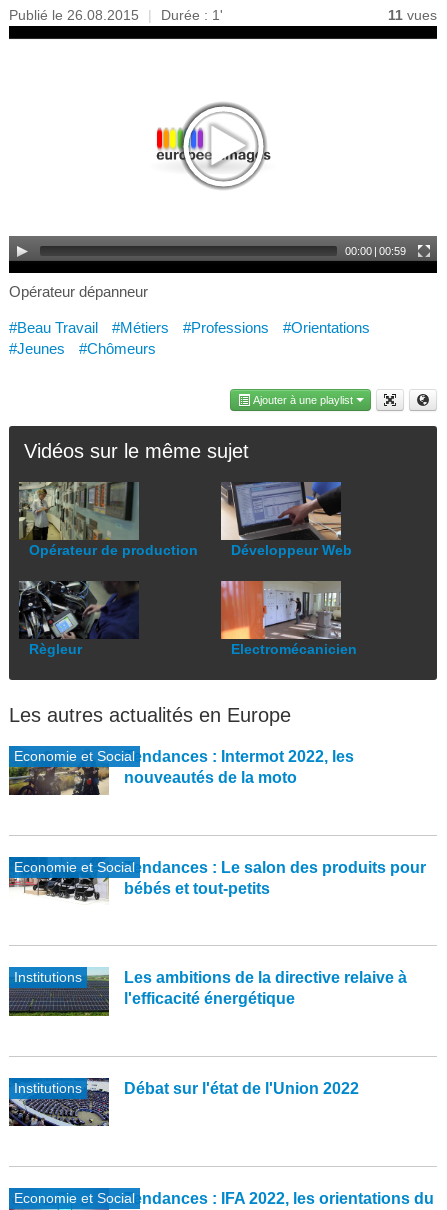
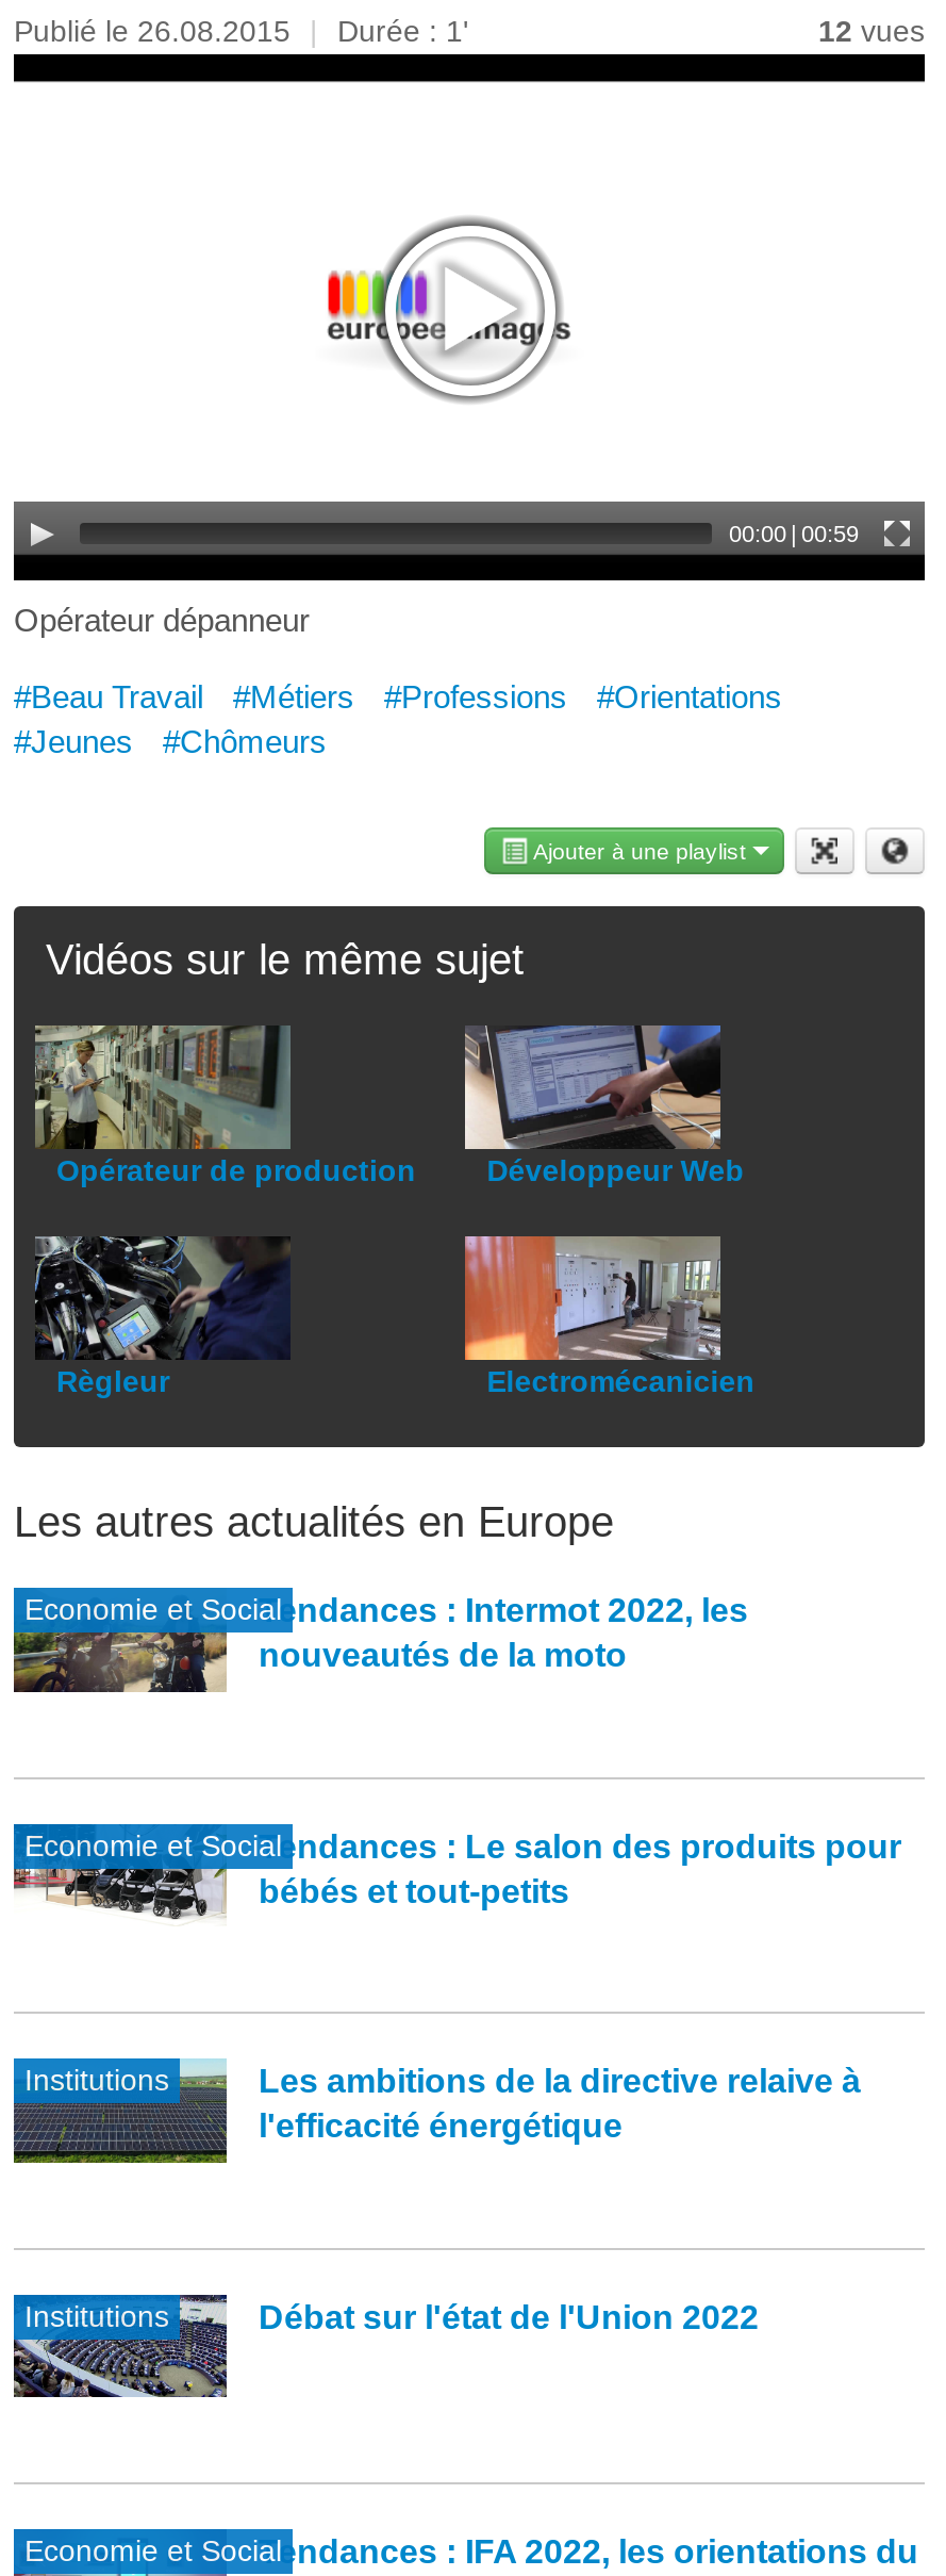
[388,7,437,23] 11 vues -> [818,14,925,48] 12 vues

